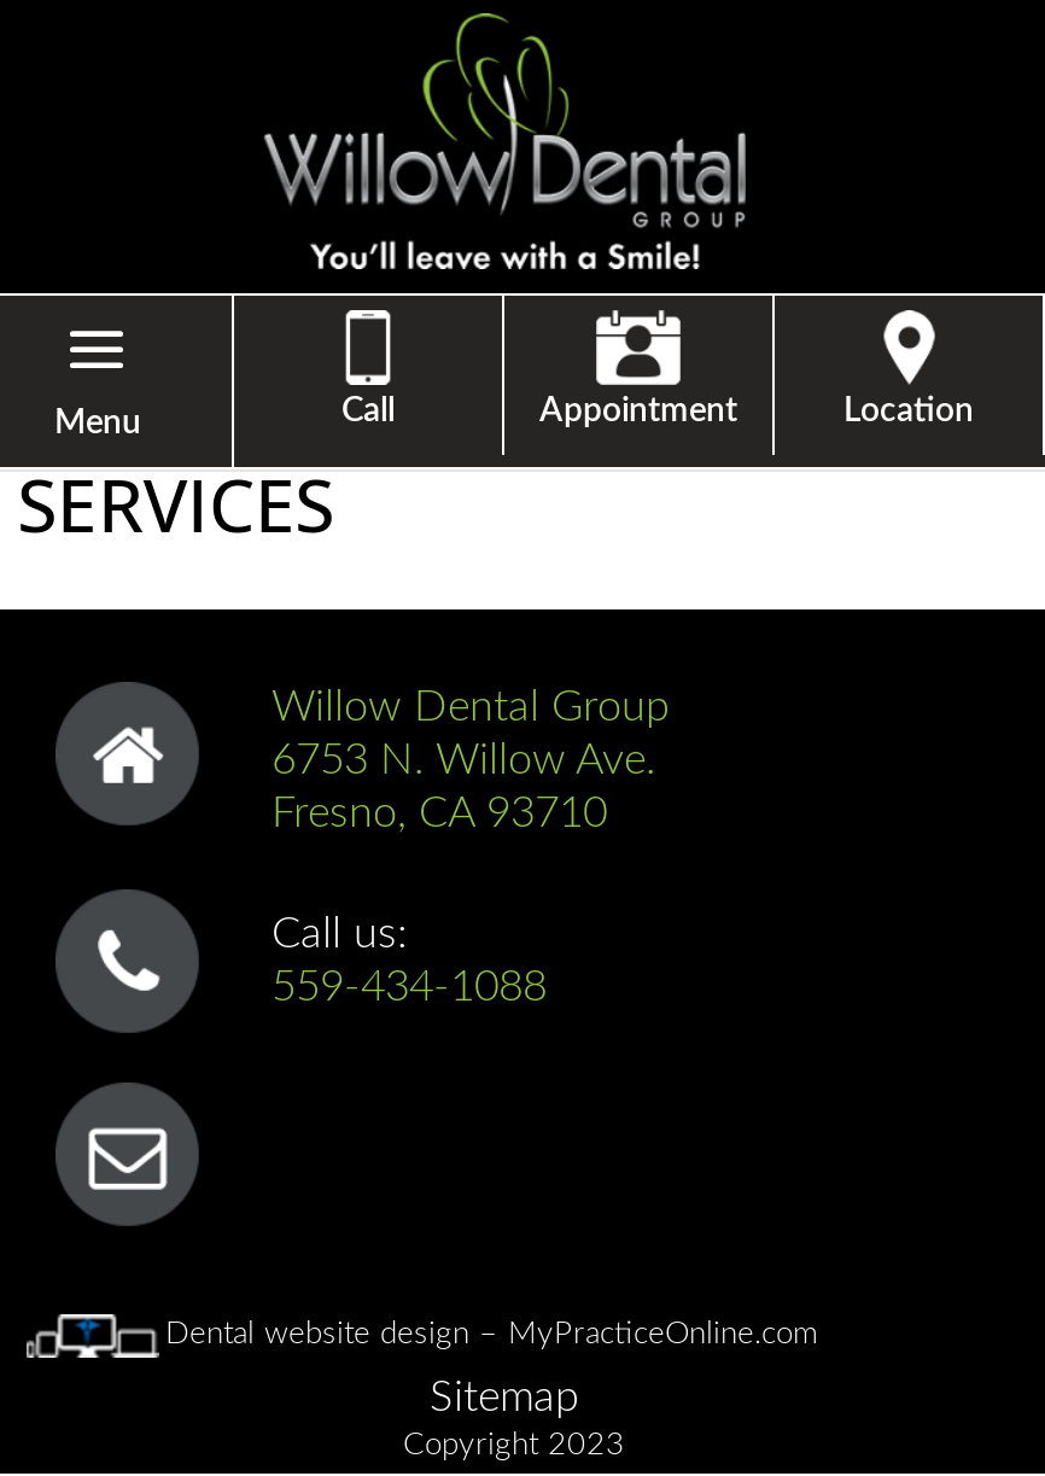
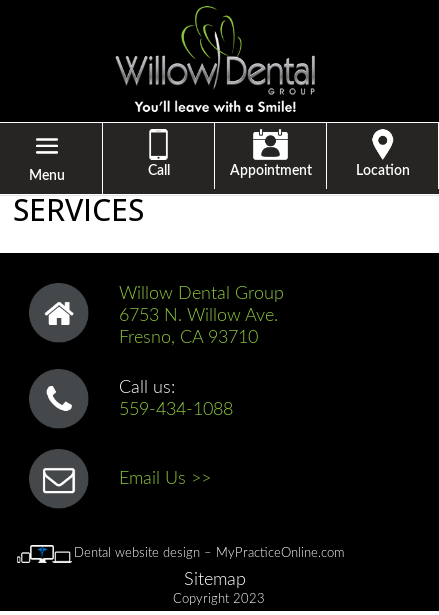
none -> [118,470,210,488] Email Us >>

